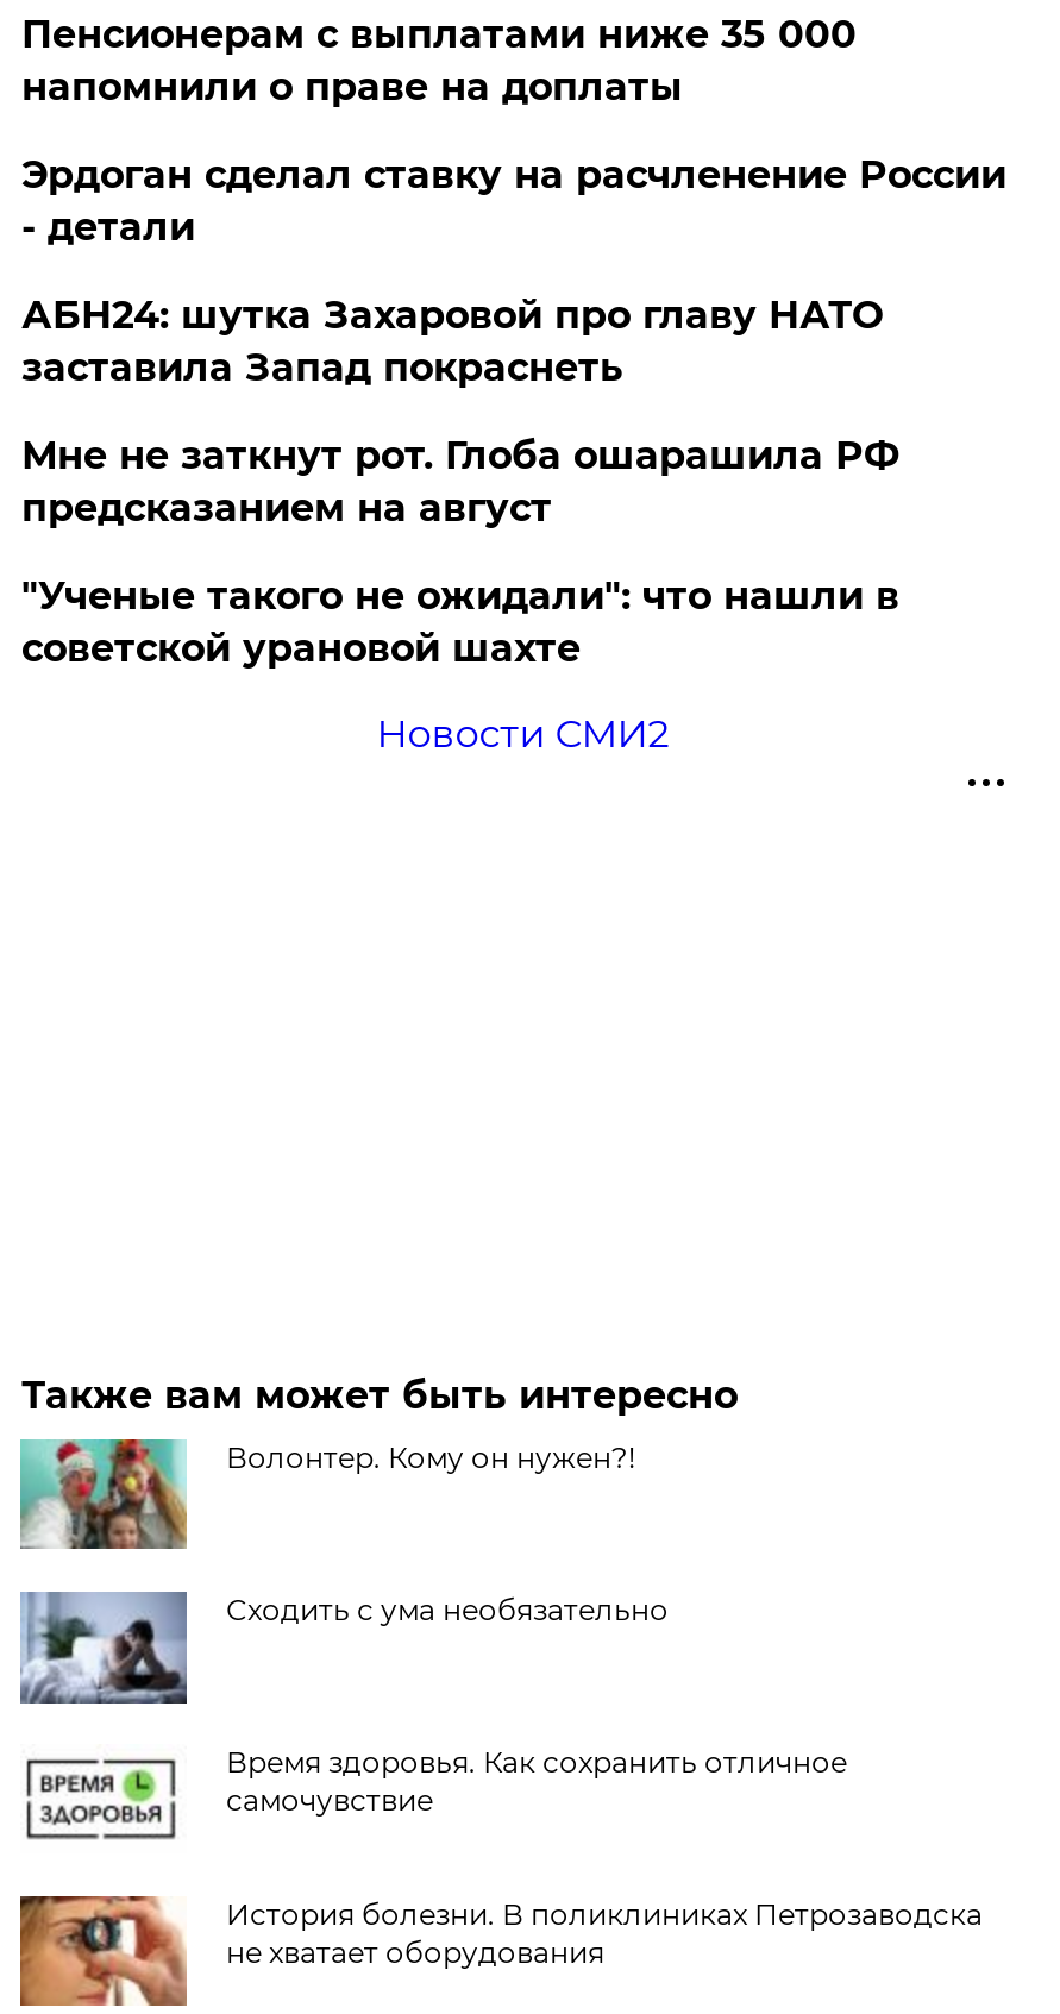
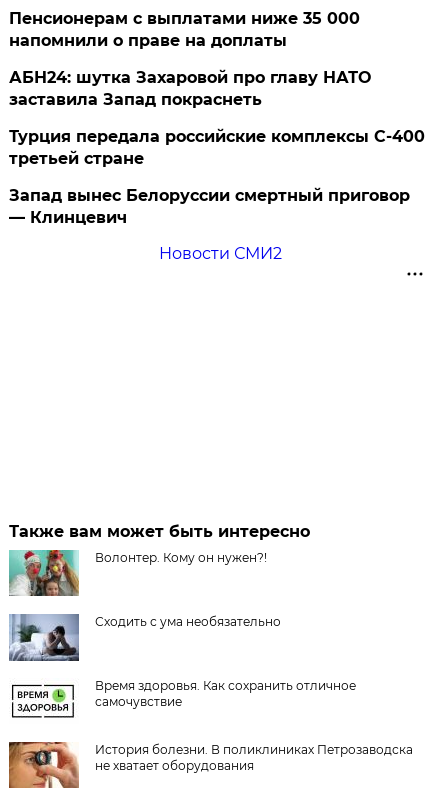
[21,152,1006,250] Эрдоган сделал ставку на расчленение России | - детали -> none
[21,433,899,530] Мне не заткнут рот. Глоба ошарашила РФ | предсказанием на август -> [9,127,425,168] Турция передала российские комплексы С-400 | третьей стране
[21,573,899,671] "Ученые такого не ожидали": что нашли в | советской урановой шахте -> [9,186,410,227] Запад вынес Белоруссии смертный приговор | — Клинцевич

